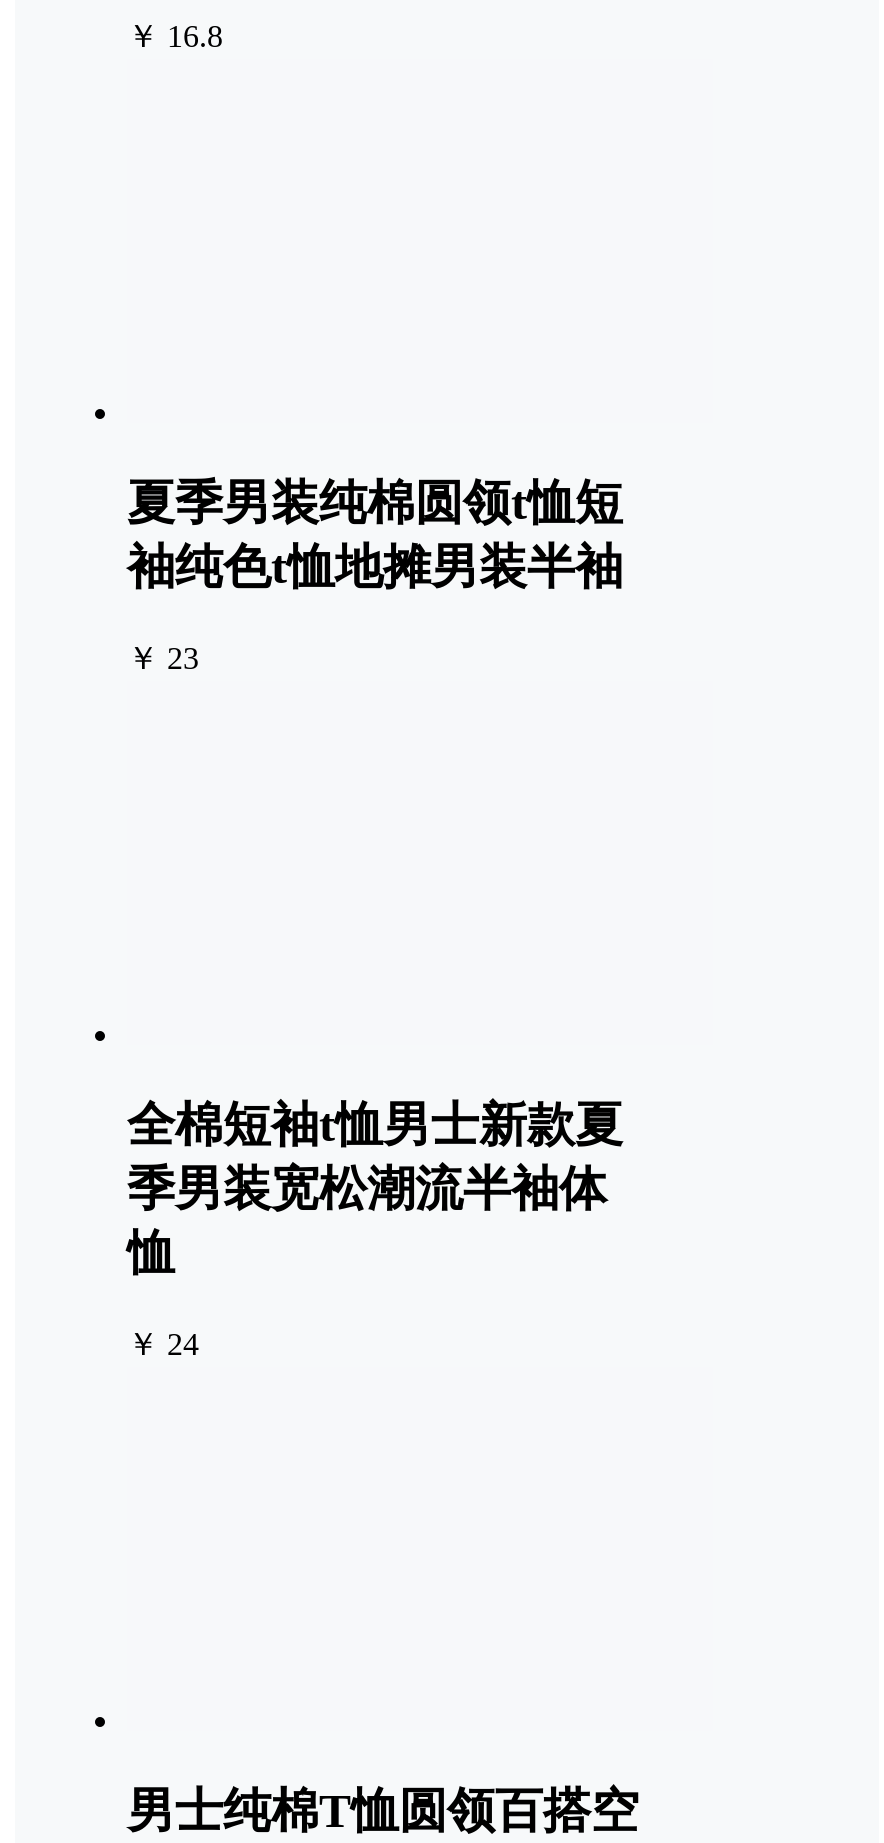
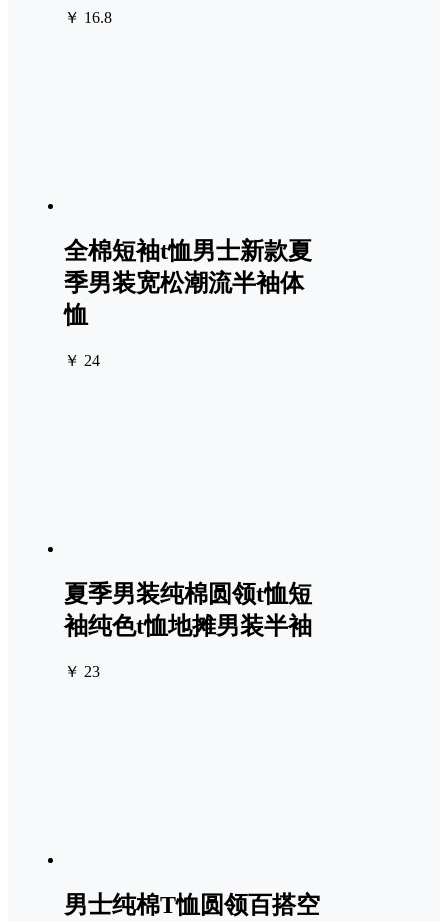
moved [127,477,623,675] -> [64,581,312,680]: 夏季男装纯棉圆领t恤短 | 袖纯色t恤地摊男装半袖 | ￥ 23
moved [127,1099,623,1361] -> [64,238,312,369]: 全棉短袖t恤男士新款夏 | 季男装宽松潮流半袖体 | 恤 | ￥ 24

